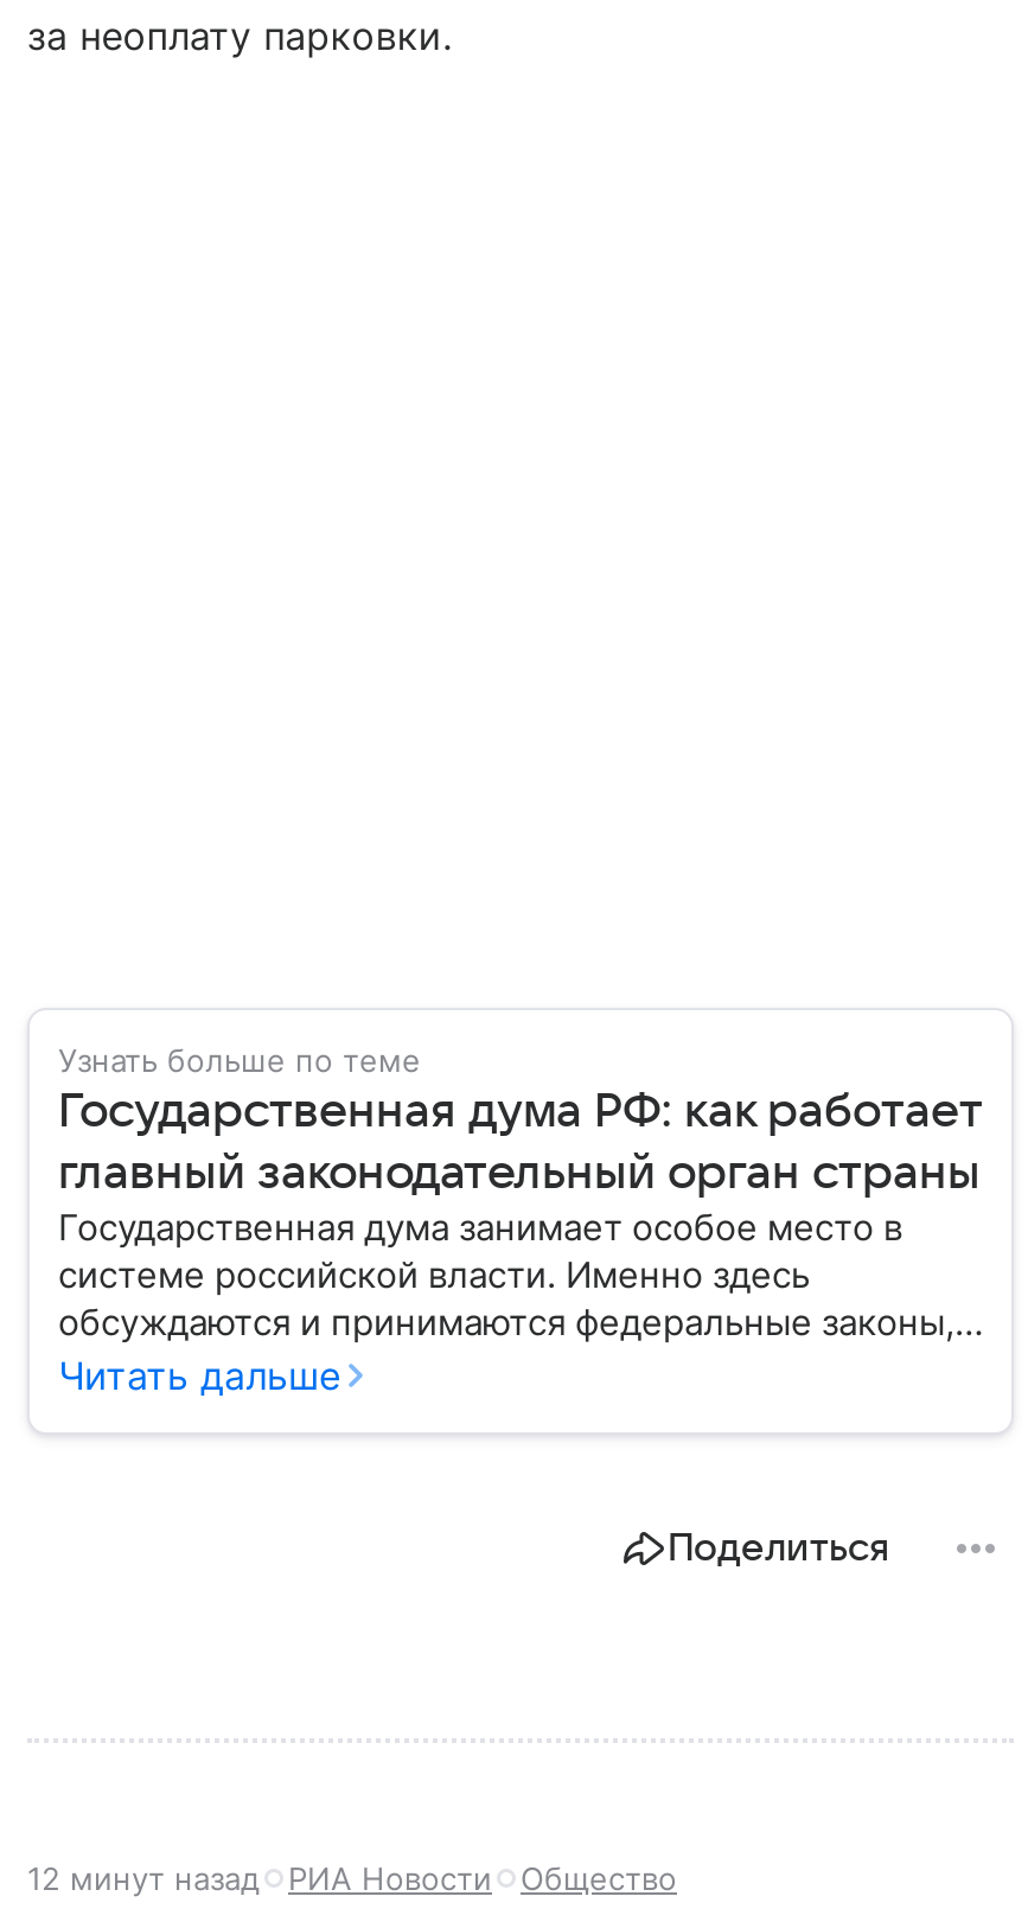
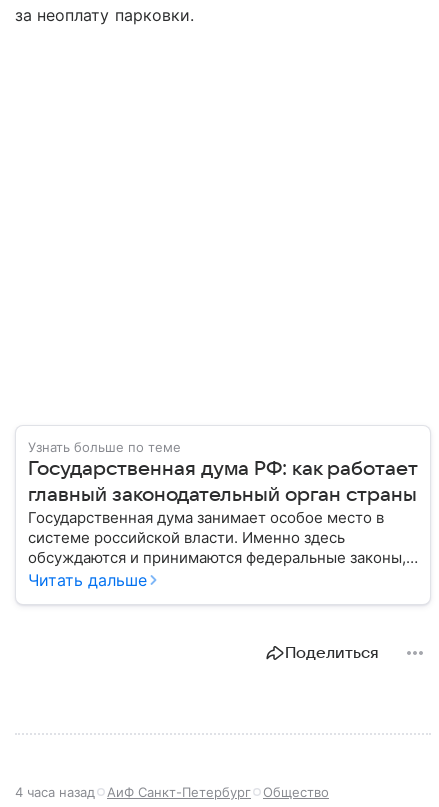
[27,1859,492,1897] 12 минут назад | РИА Новости -> [15,784,251,800] 4 часа назад | АиФ Санкт-Петербург

